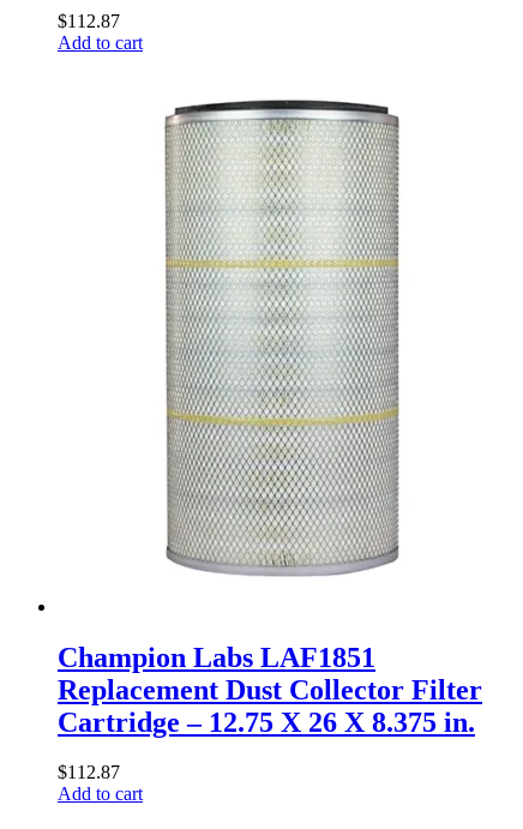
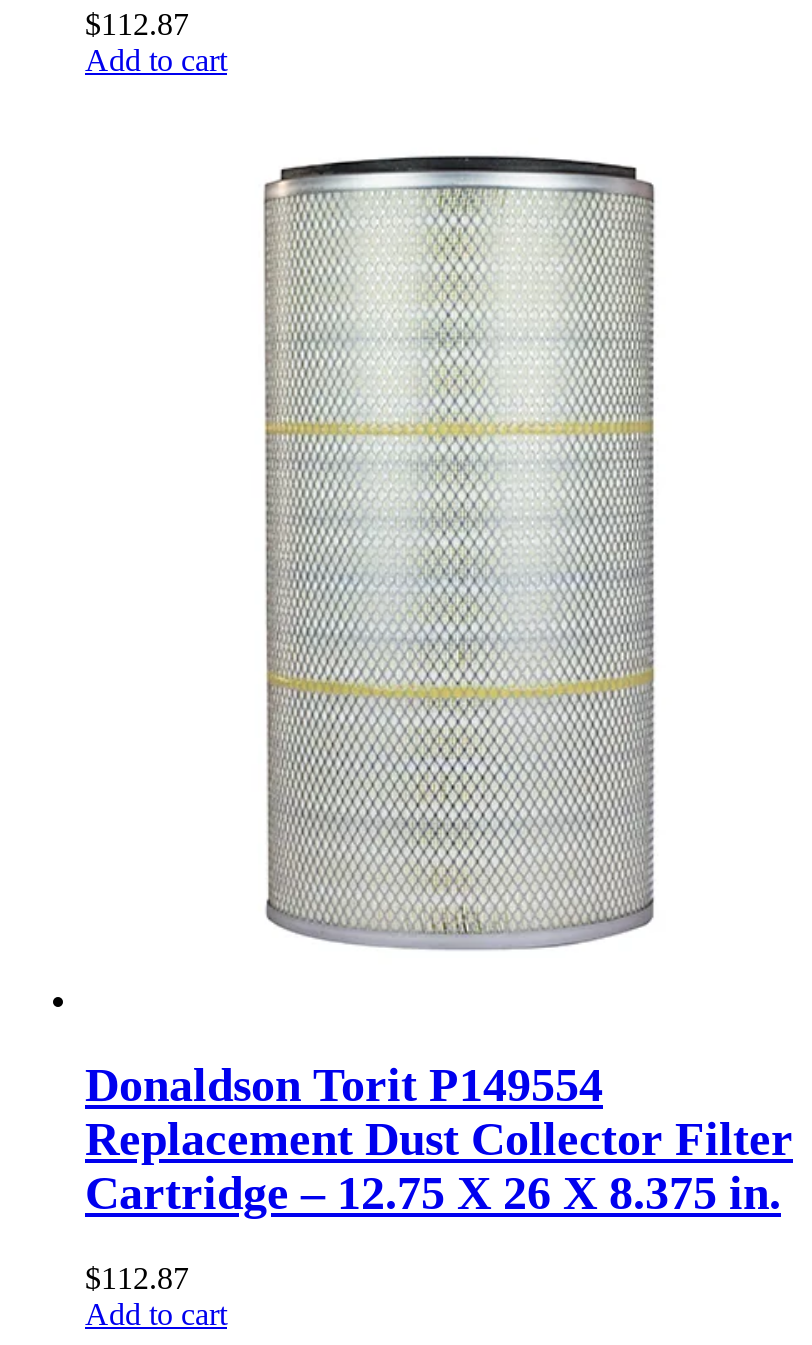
[58,641,375,672] Champion Labs LAF1851 -> [85,1060,603,1112] Donaldson Torit P149554

